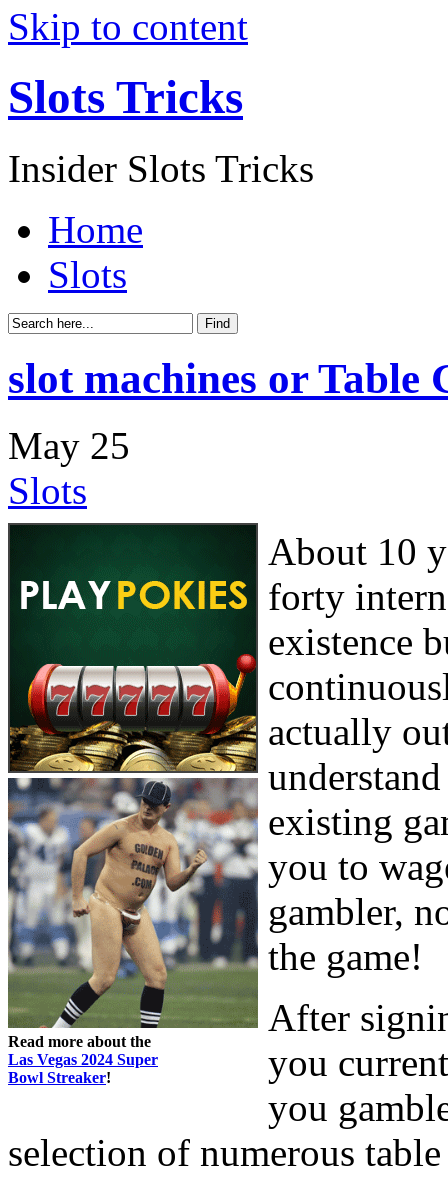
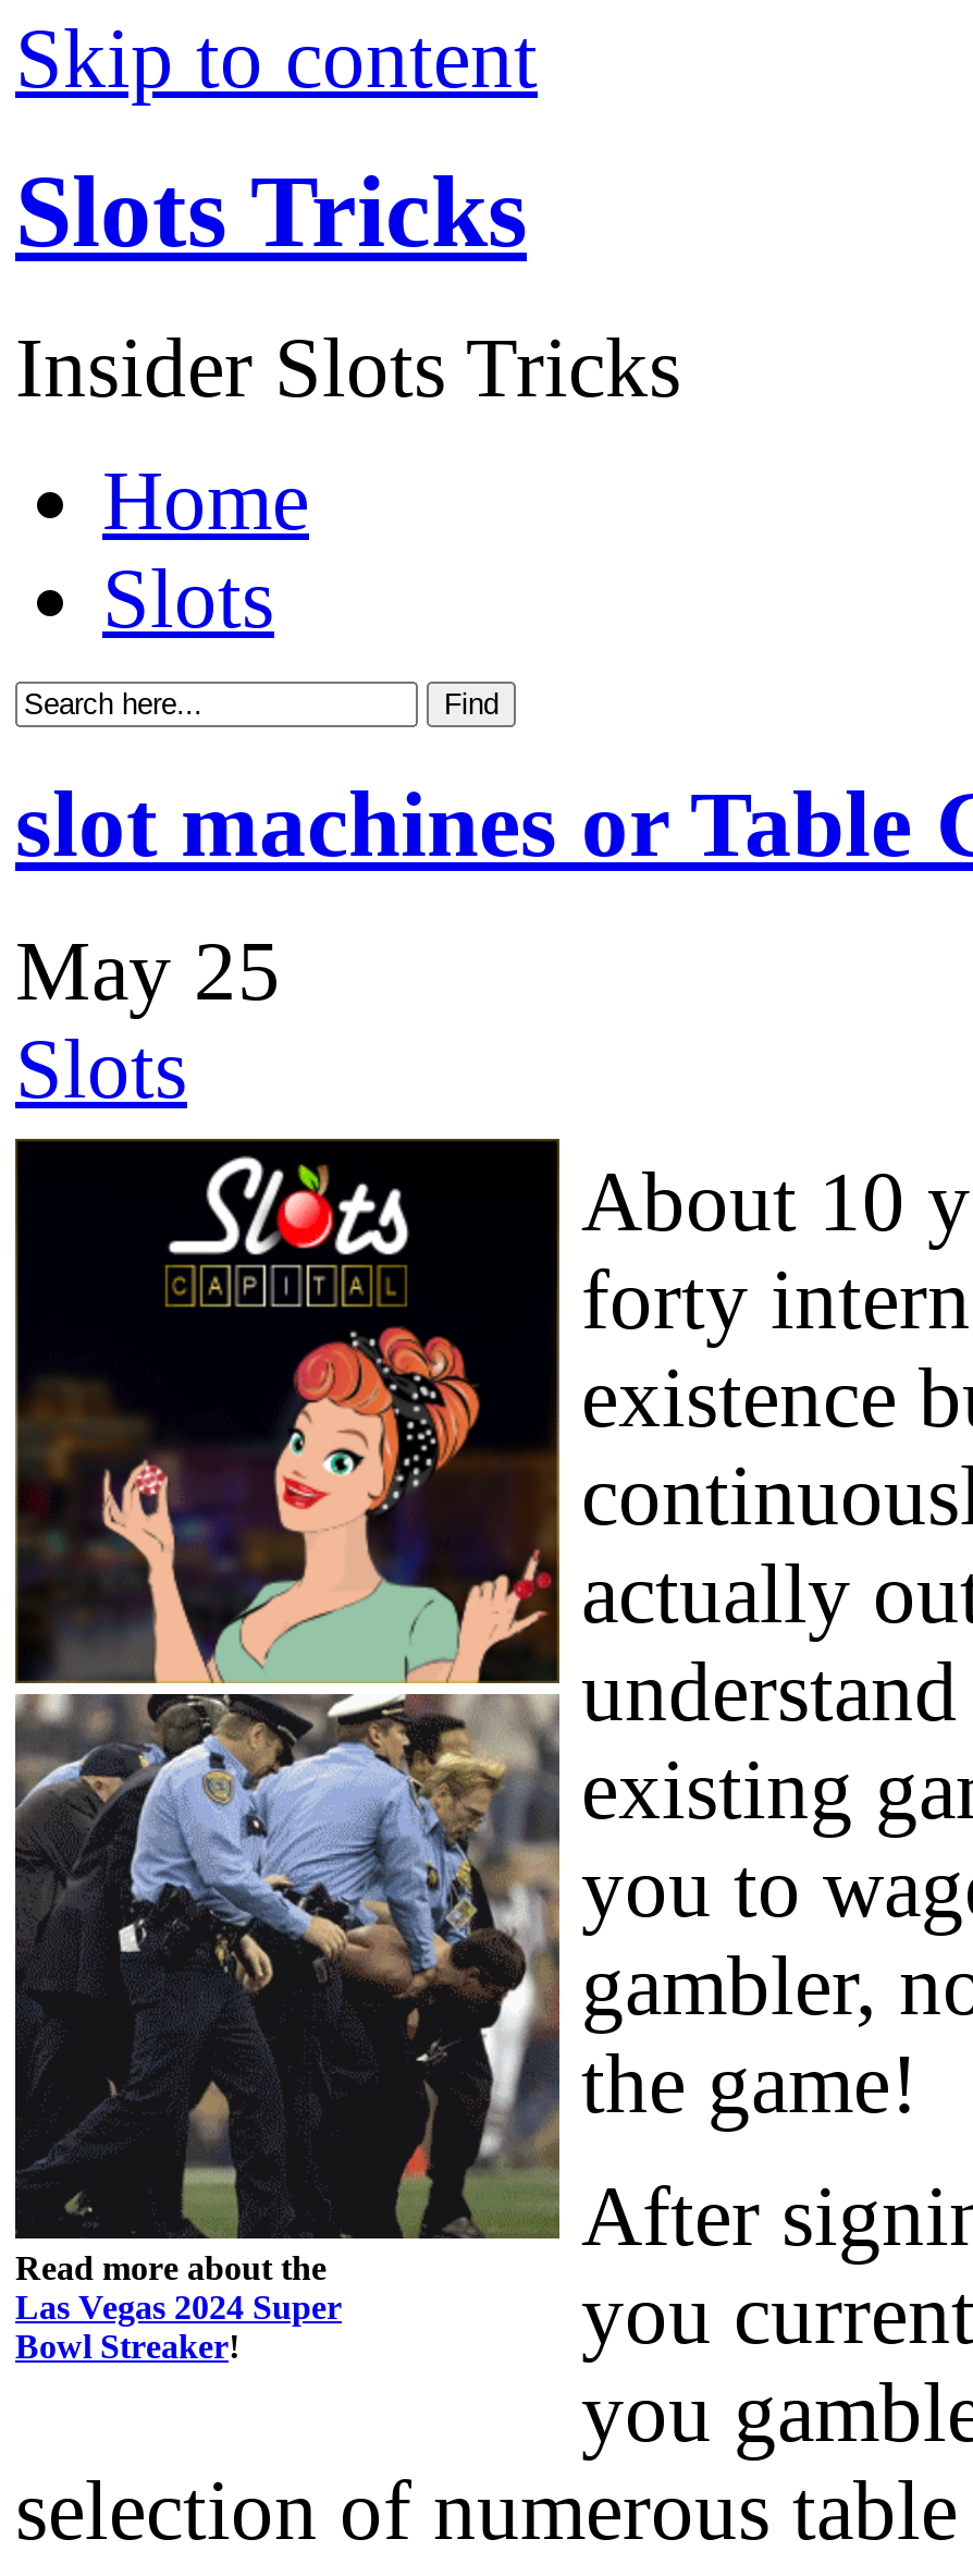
[7,523,259,1029] [image] -> [13,1139,559,2241] [image]

